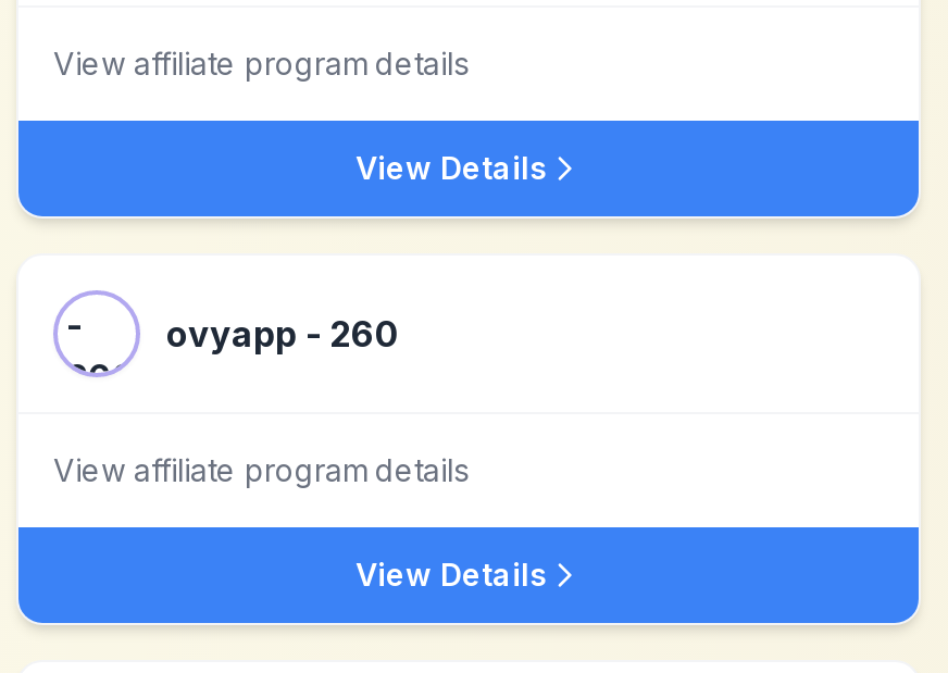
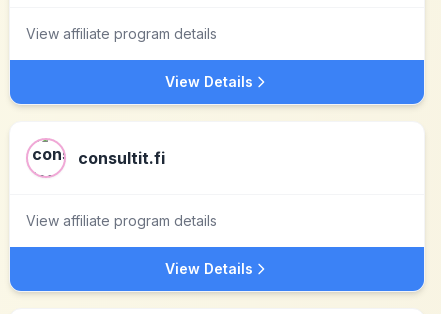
[53,290,399,377] [image] | ovyapp - 260 -> [26,138,165,178] [image] | consultit.fi

